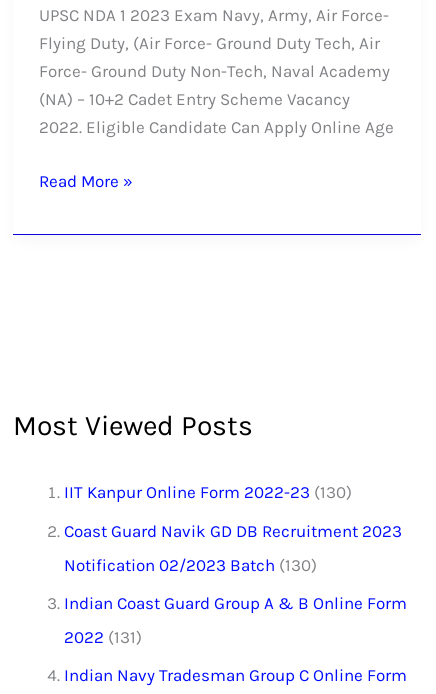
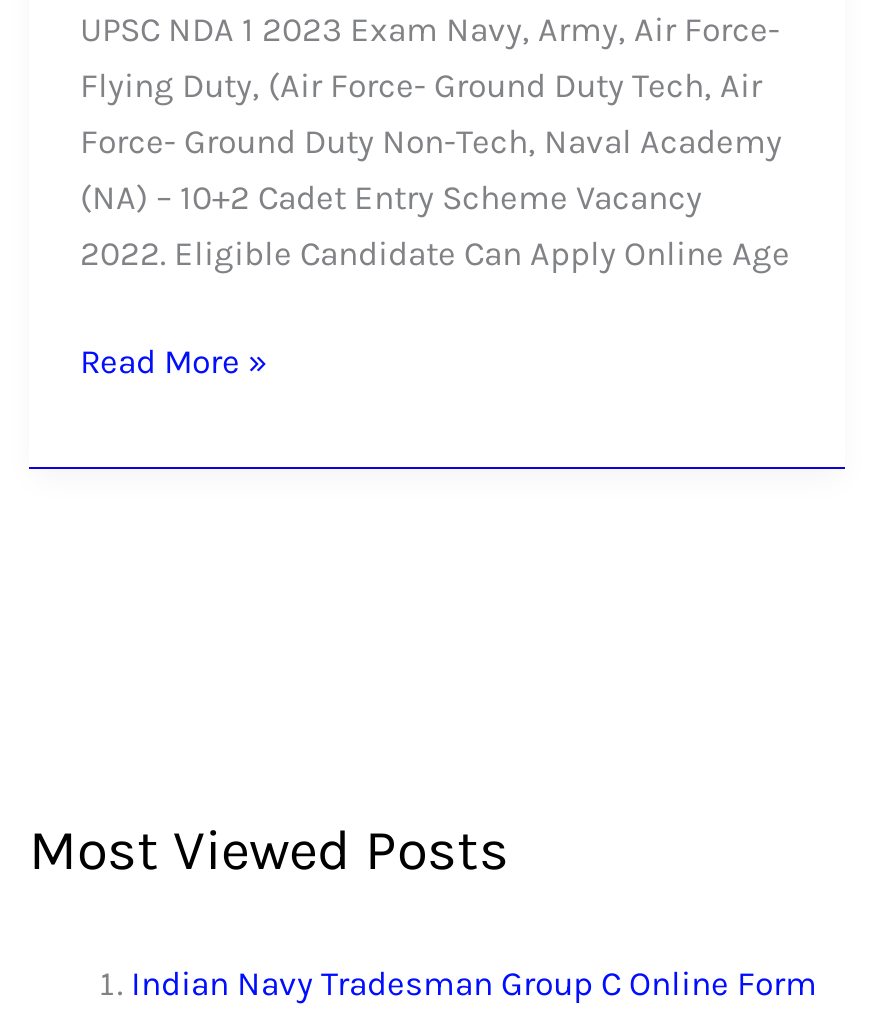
[64,482,407,647] IIT Kanpur Online Form 2022-23 (130) | Coast Guard Navik GD DB Recruitment 2023 | Notification 02/2023 Batch (130) | Indian Coast Guard Group A & B Online Form | 2022 (131) -> none

